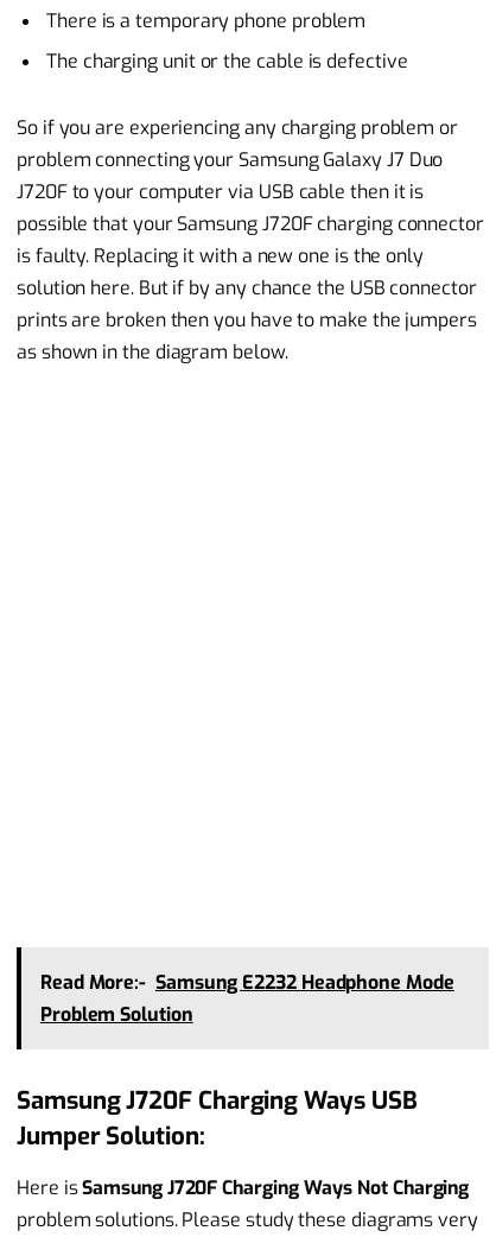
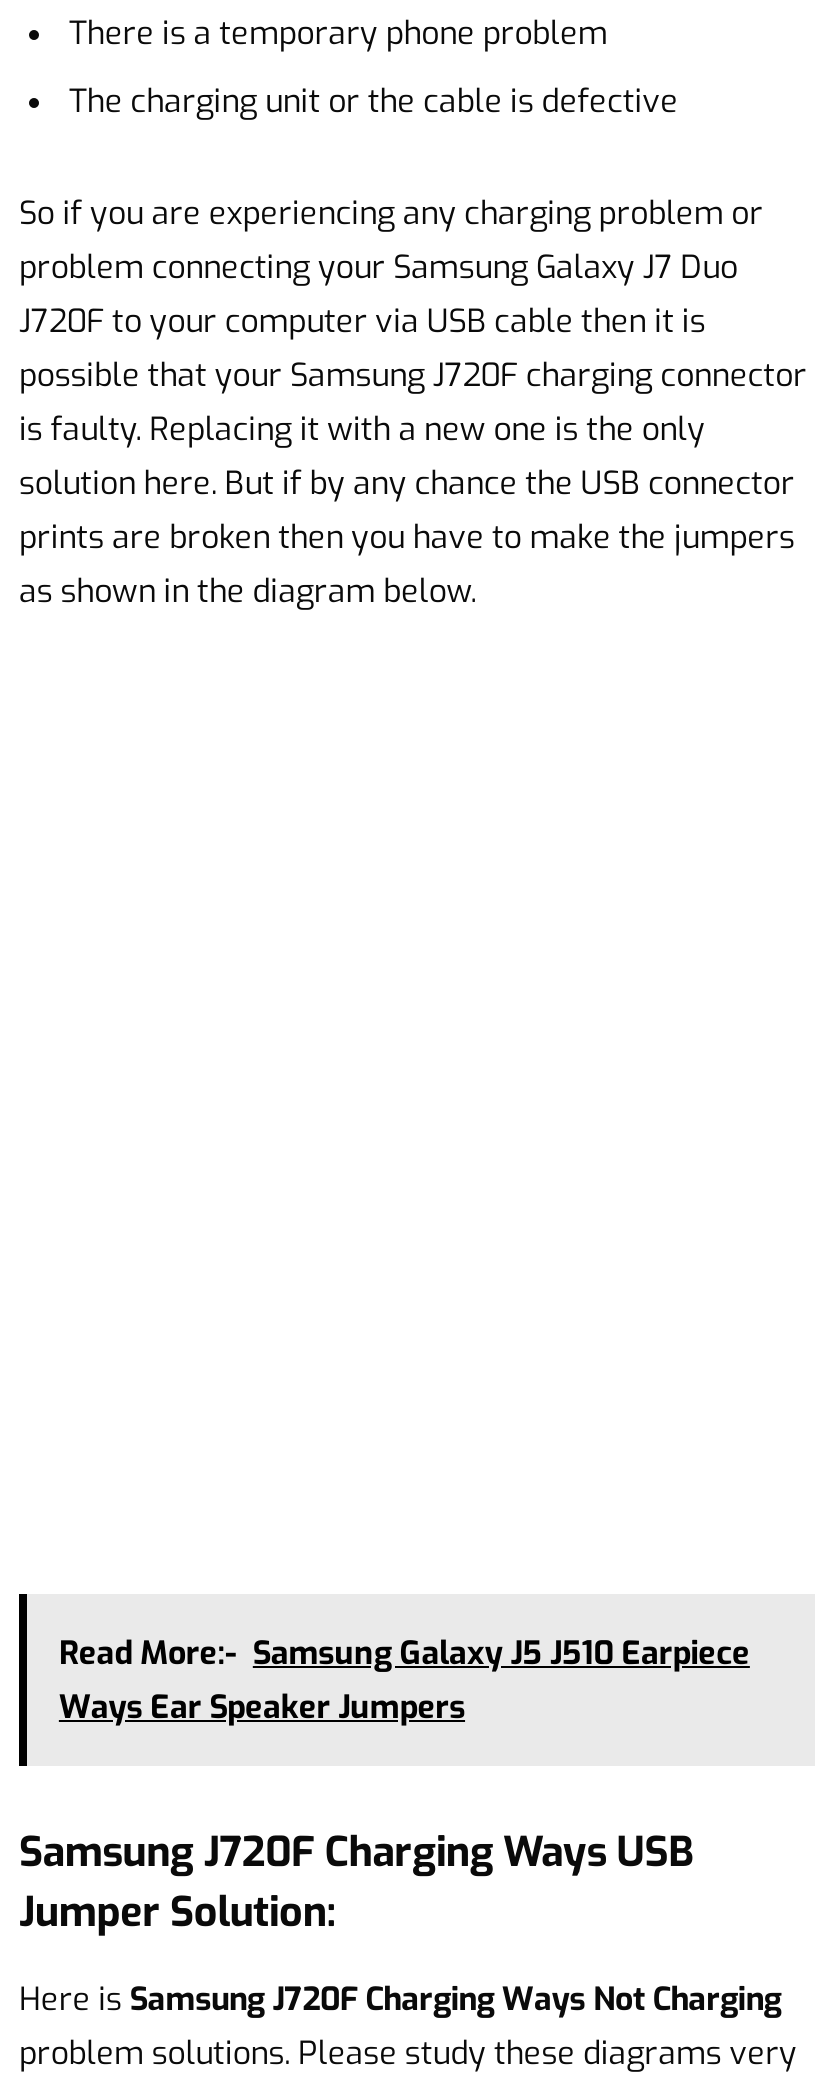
[40,970,454,1027] Read More:- Samsung E2232 Headphone Mode | Problem Solution -> [59,1632,750,1728] Read More:- Samsung Galaxy J5 J510 Earpiece | Ways Ear Speaker Jumpers

